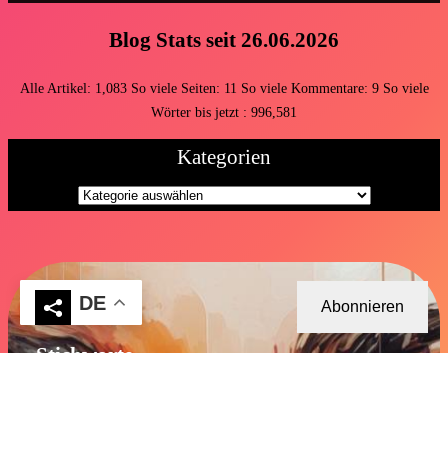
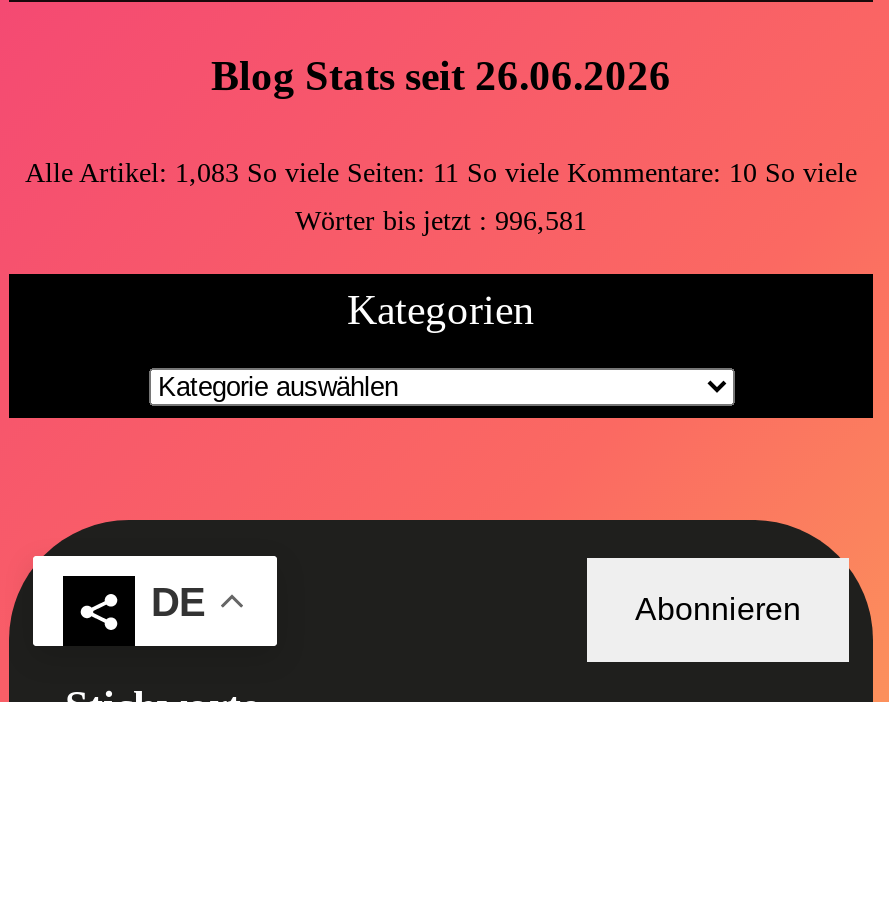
[19,81,428,96] Alle Artikel: 1,083 So viele Seiten: 11 So viele Kommentare: 9 So viele -> [25,158,857,188] Alle Artikel: 1,083 So viele Seiten: 11 So viele Kommentare: 10 So viele
[8,261,440,354] [image] -> [9,518,875,704] [image]

